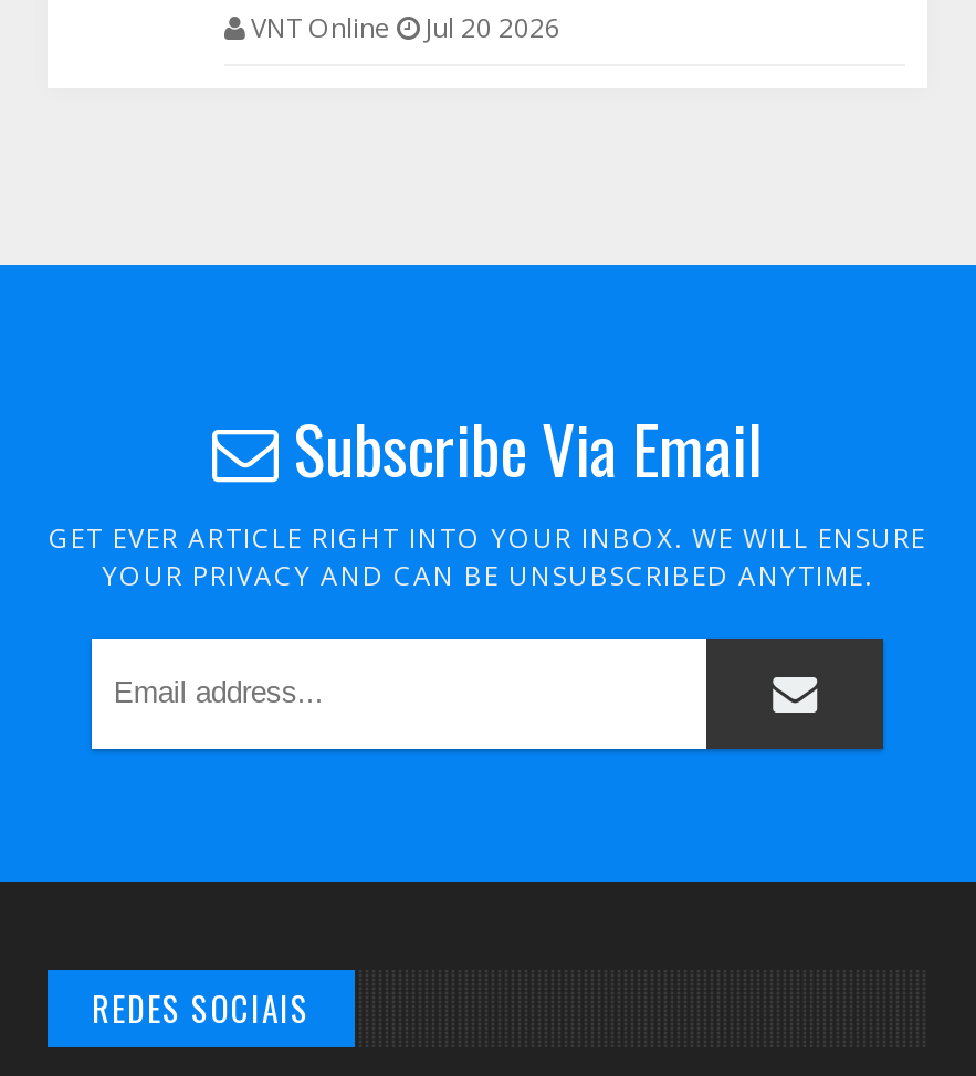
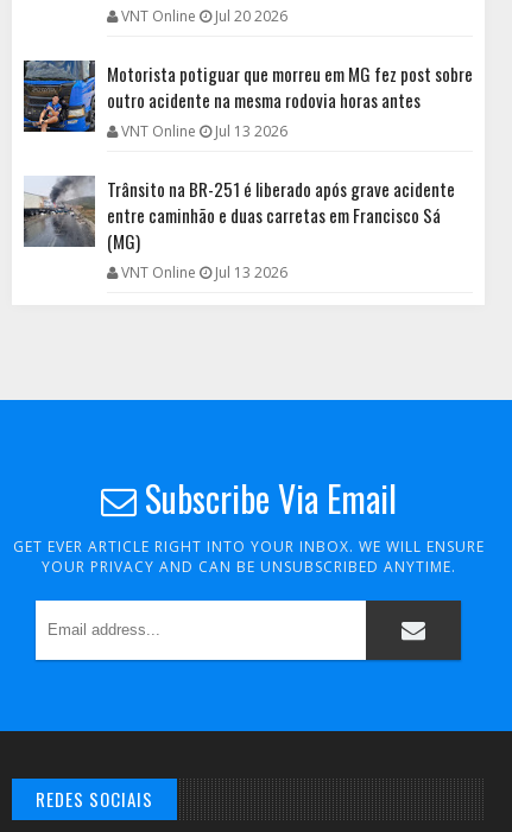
none -> [23,59,473,283] [image] | Motorista potiguar que morreu em MG fez post sobre | outro acidente na mesma rodovia horas antes | VNT Online | Jul 13 2026 | Trânsito na BR-251 é liberado após grave acidente | entre caminhão e duas carretas em Francisco Sá | (MG) | VNT Online | Jul 13 2026
none -> [23,174,90,248] [image]

